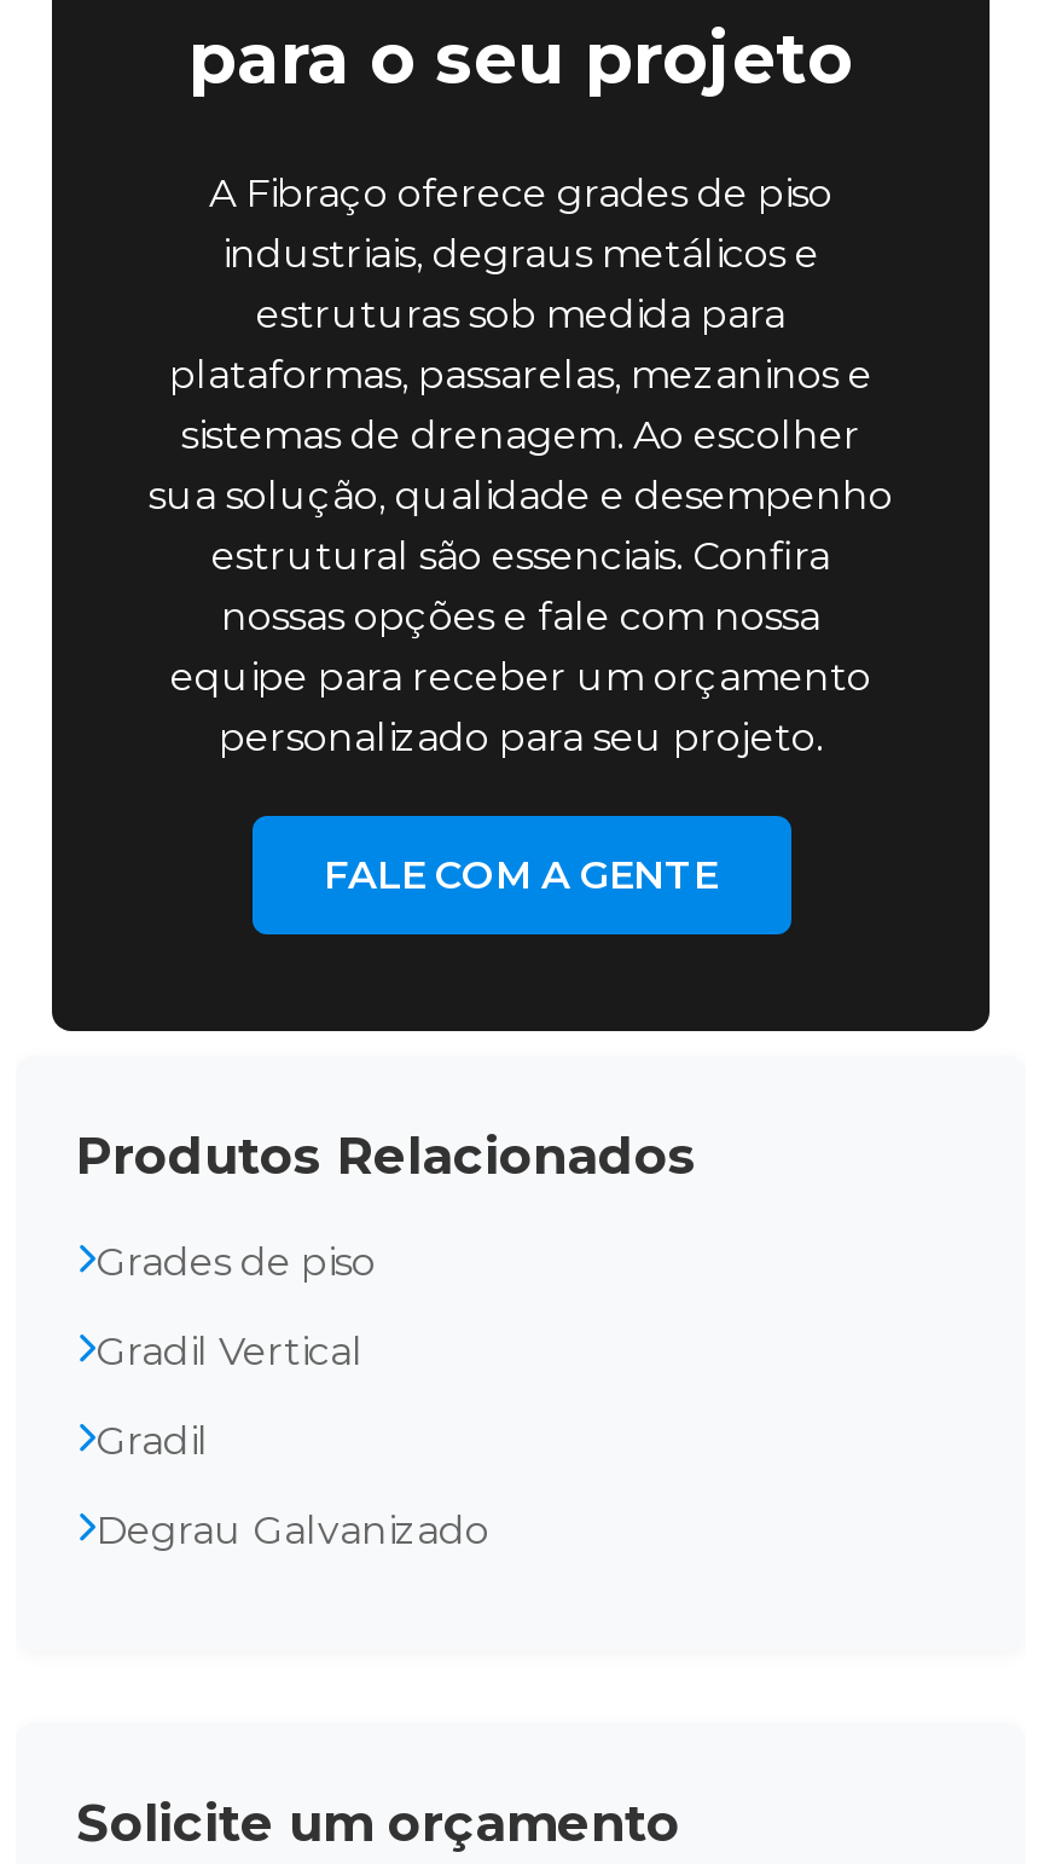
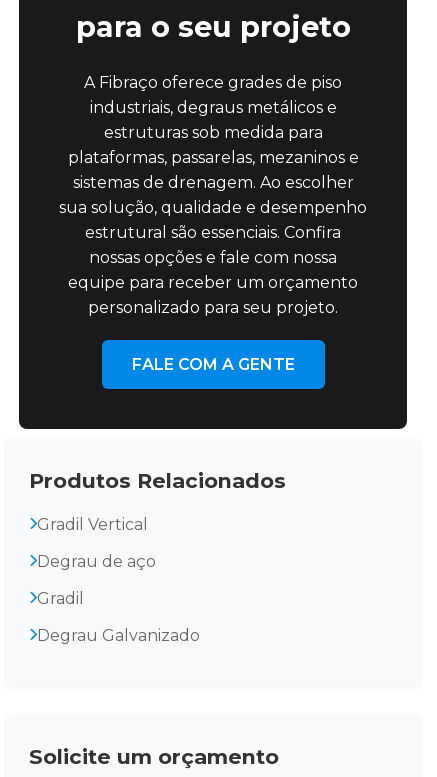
[95,1238,376,1284] Grades de piso -> none
moved [95,1328,364,1373] -> [37,515,148,534]: Gradil Vertical
none -> [37,552,156,571] Degrau de aço

